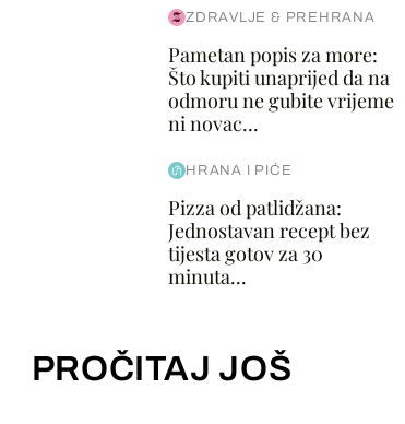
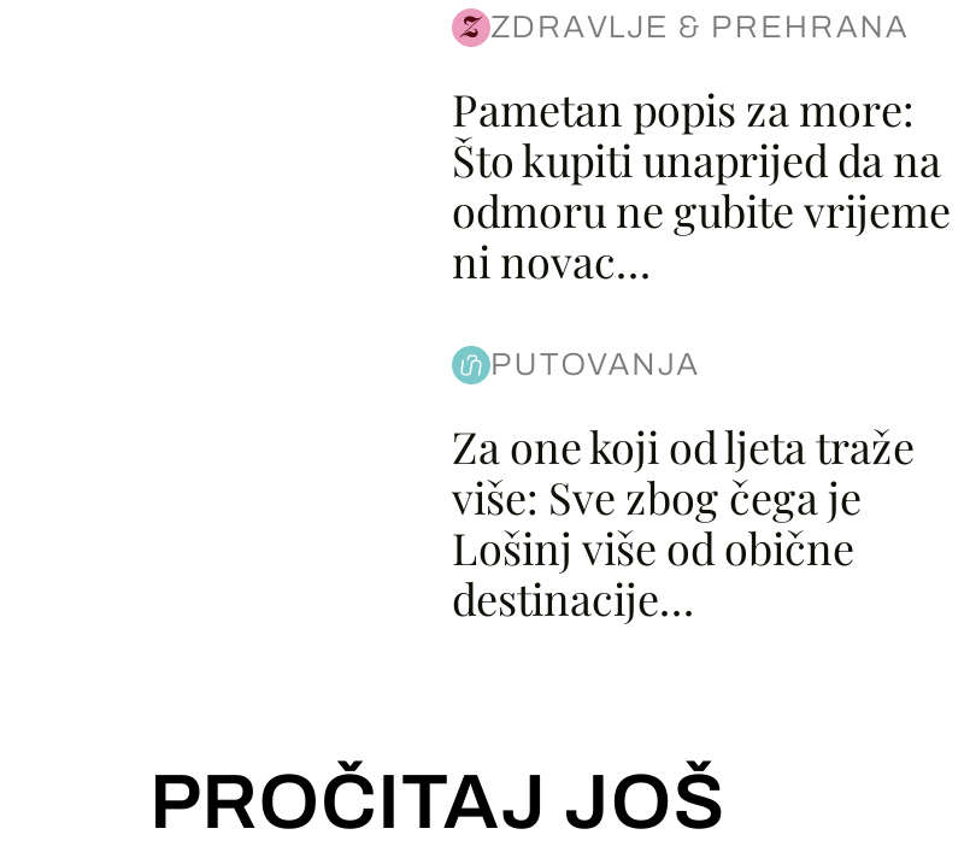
[186,163,292,178] HRANA I PIĆE -> [490,348,700,382] PUTOVANJA
[168,195,370,290] Pizza od patlidžana: | Jednostavan recept bez | tijesta gotov za 30 | minuta... -> [452,418,915,628] Za one koji od ljeta traže | više: Sve zbog čega je | Lošinj više od obične | destinacije...

